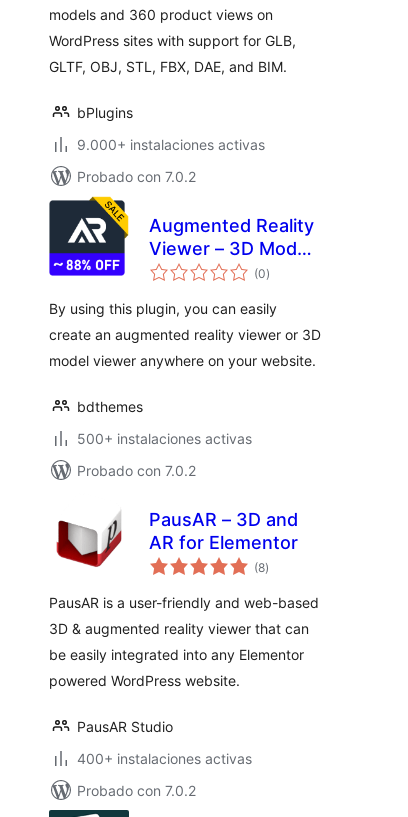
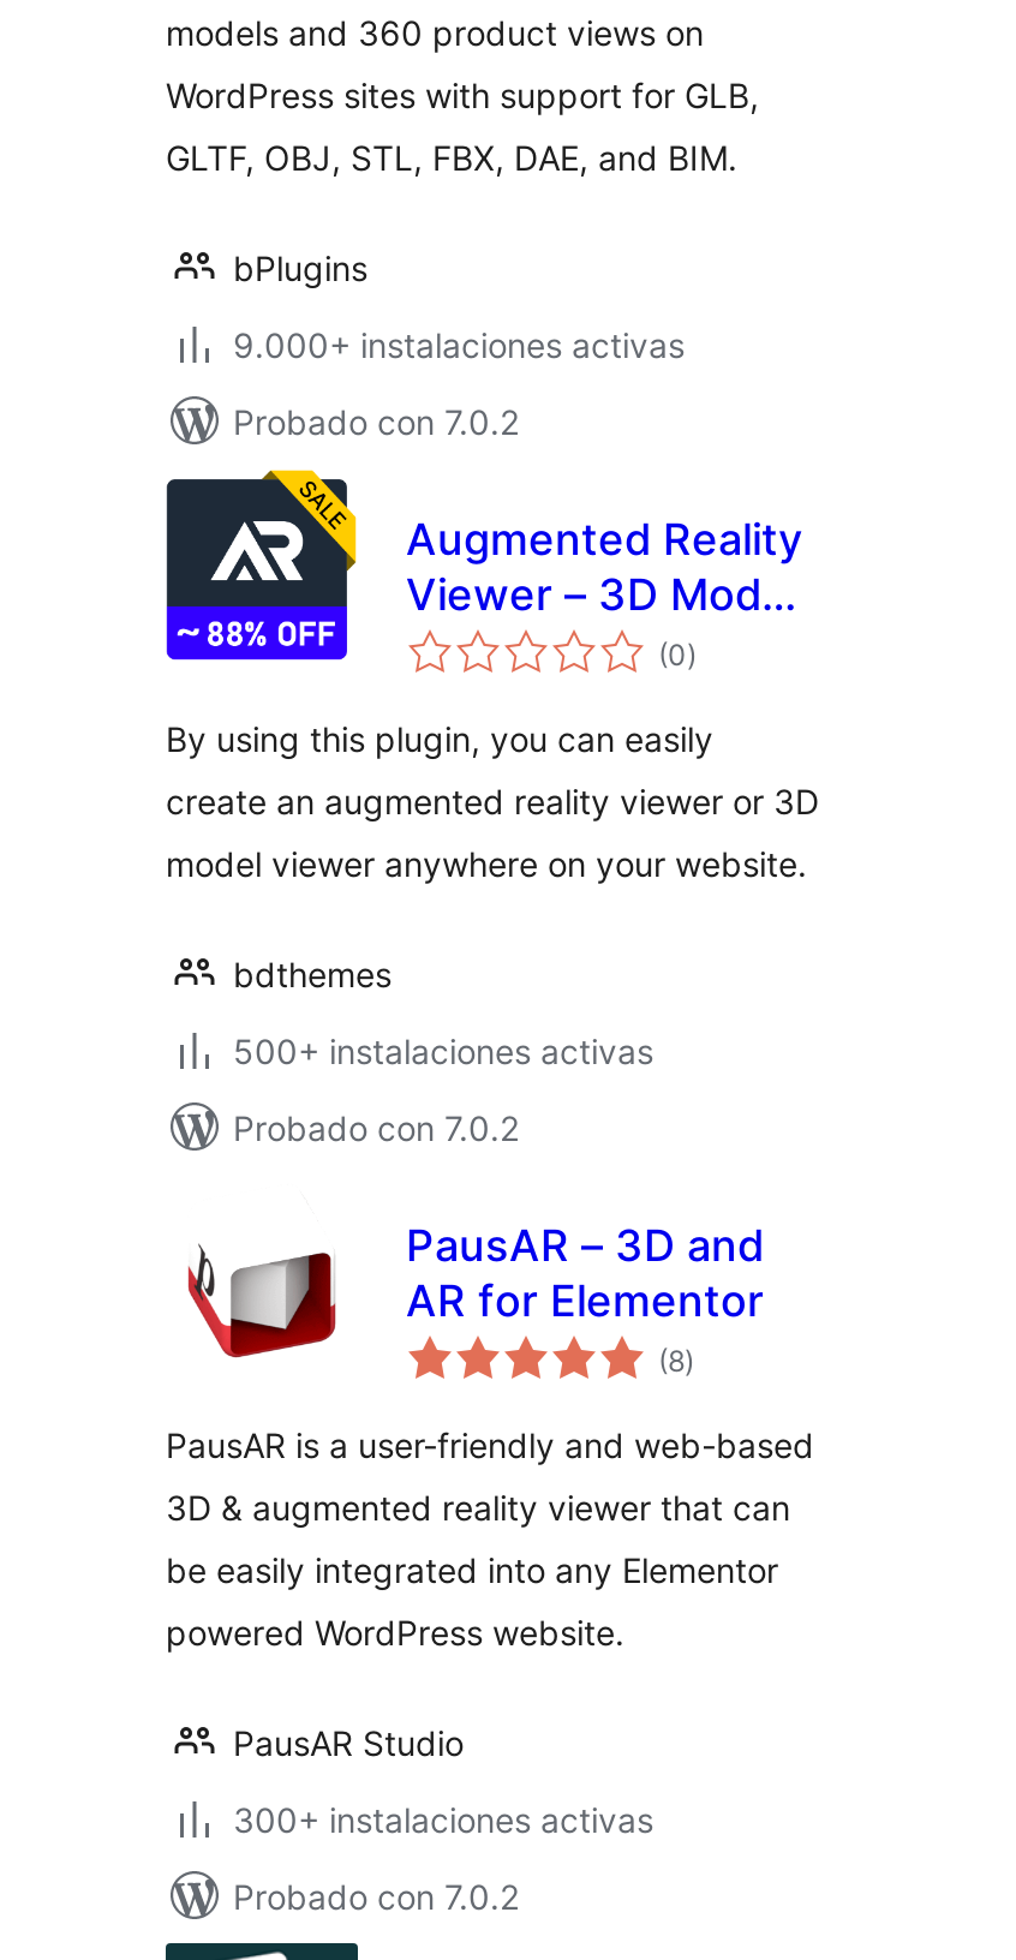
[56,512,123,568] [image] -> [185,1232,339,1360] [image]
[77,750,252,767] 400+ instalaciones activas -> [233,1799,653,1840] 300+ instalaciones activas

